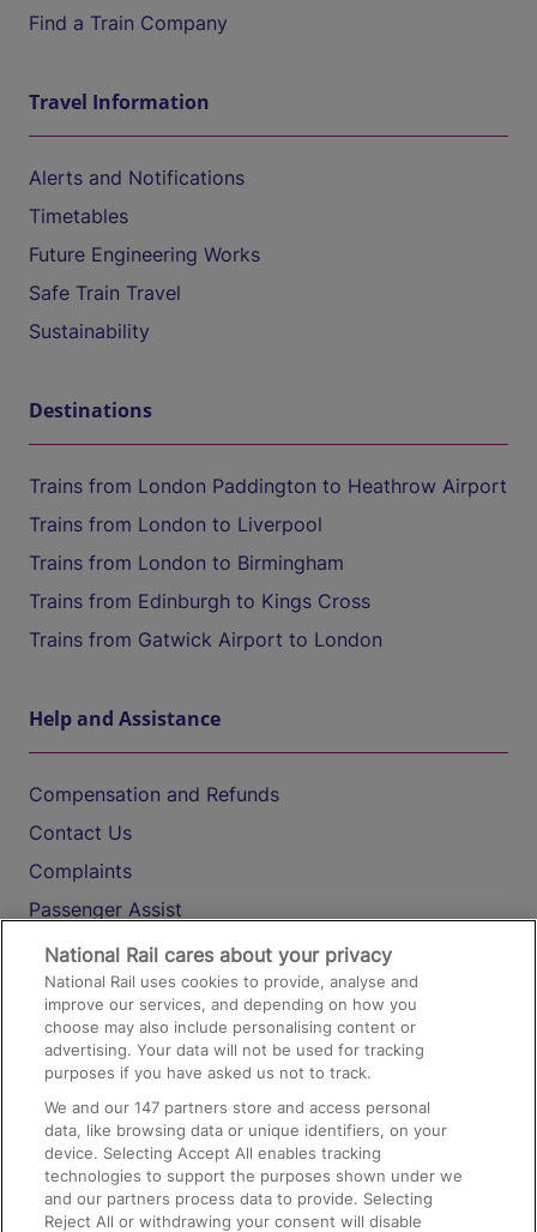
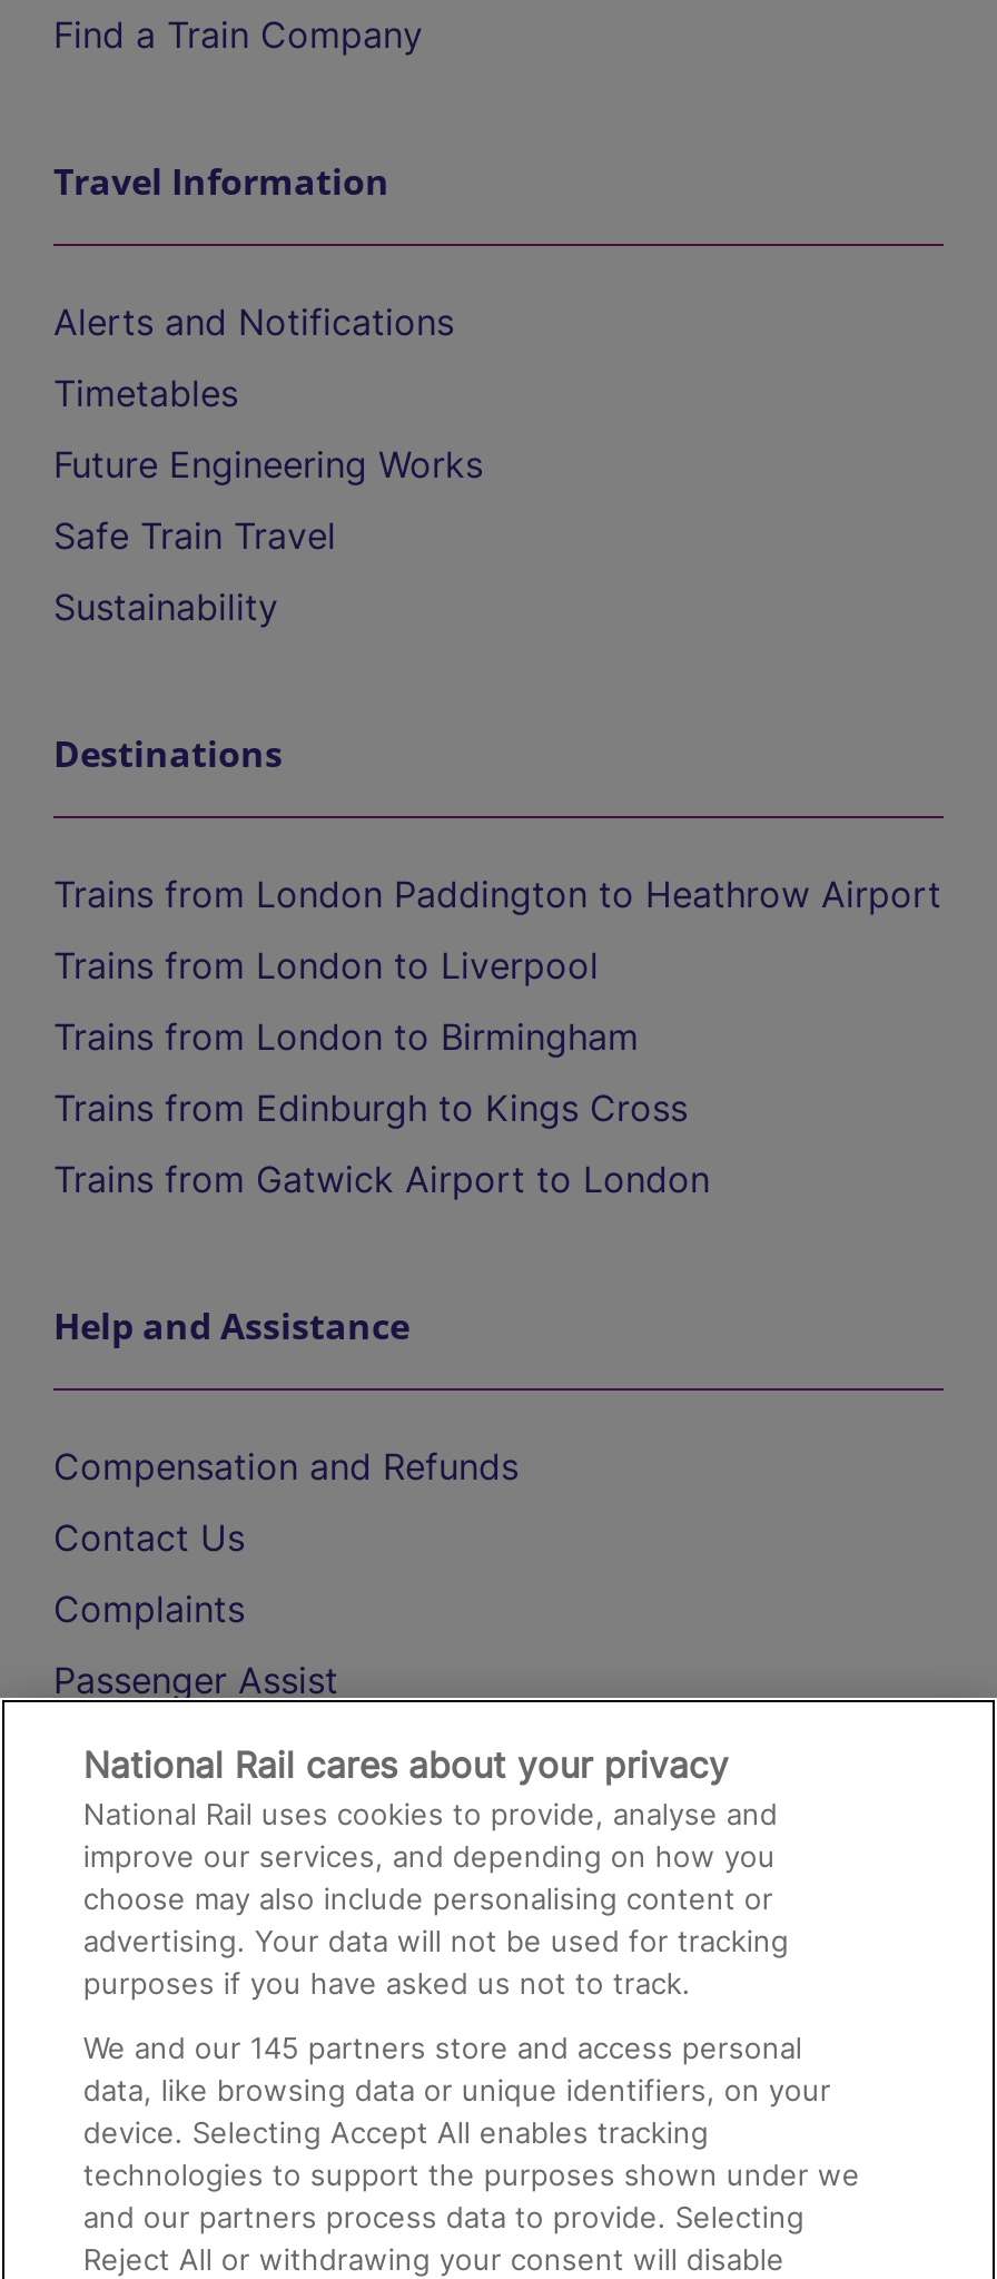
[45,1098,431,1117] We and our 147 partners store and access personal -> [83,2030,802,2065] We and our 145 partners store and access personal

